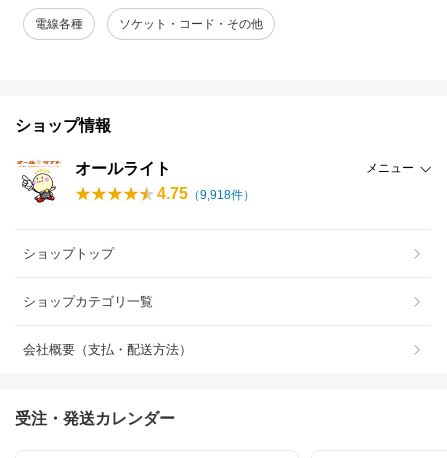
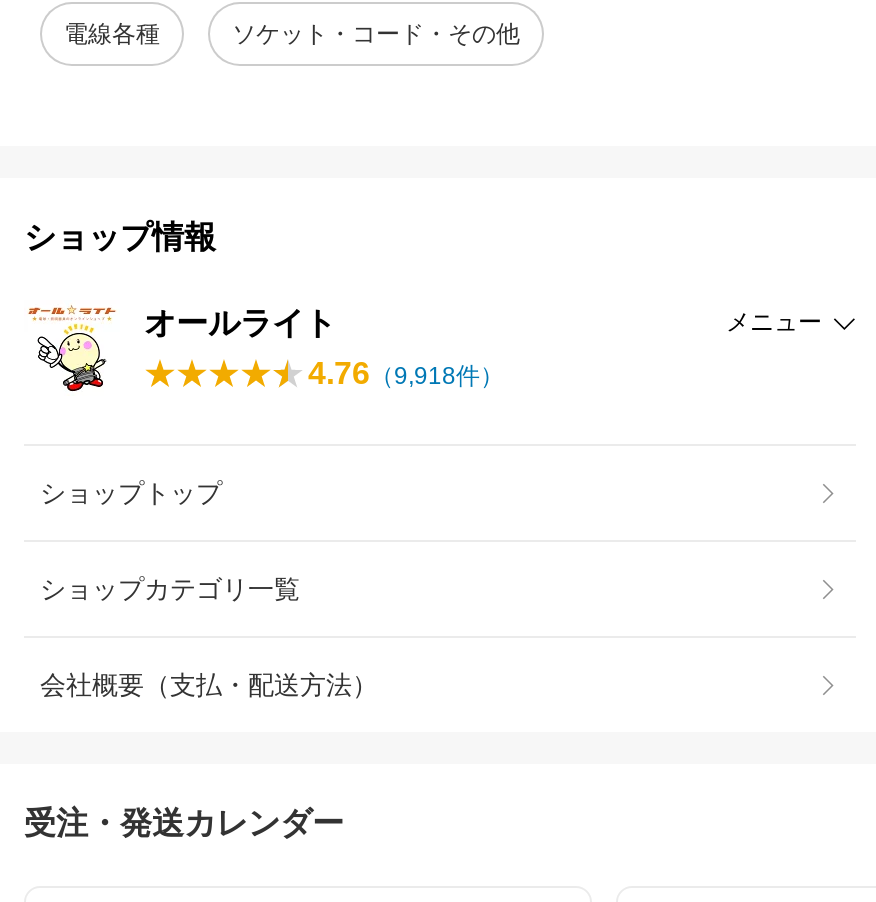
[157,185,255,202] 4.75（9,918件） -> [308,356,504,390] 4.76（9,918件）

